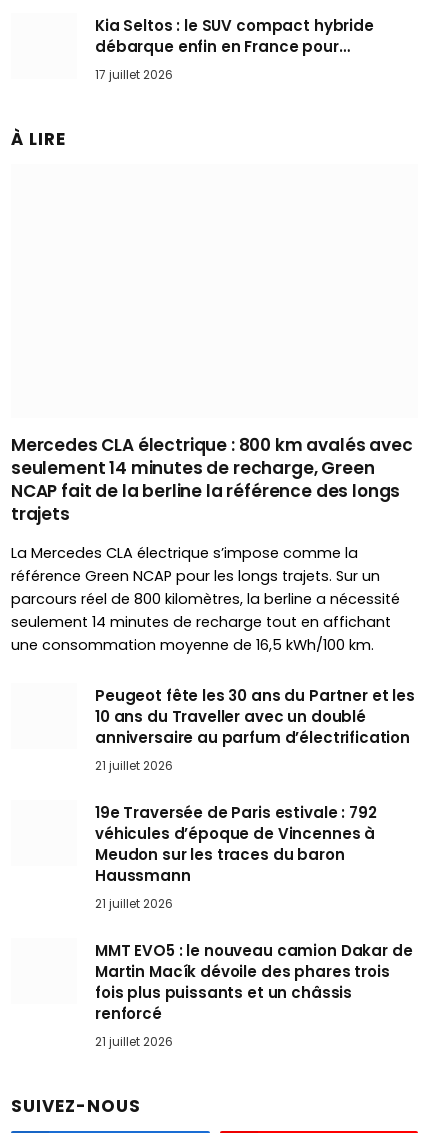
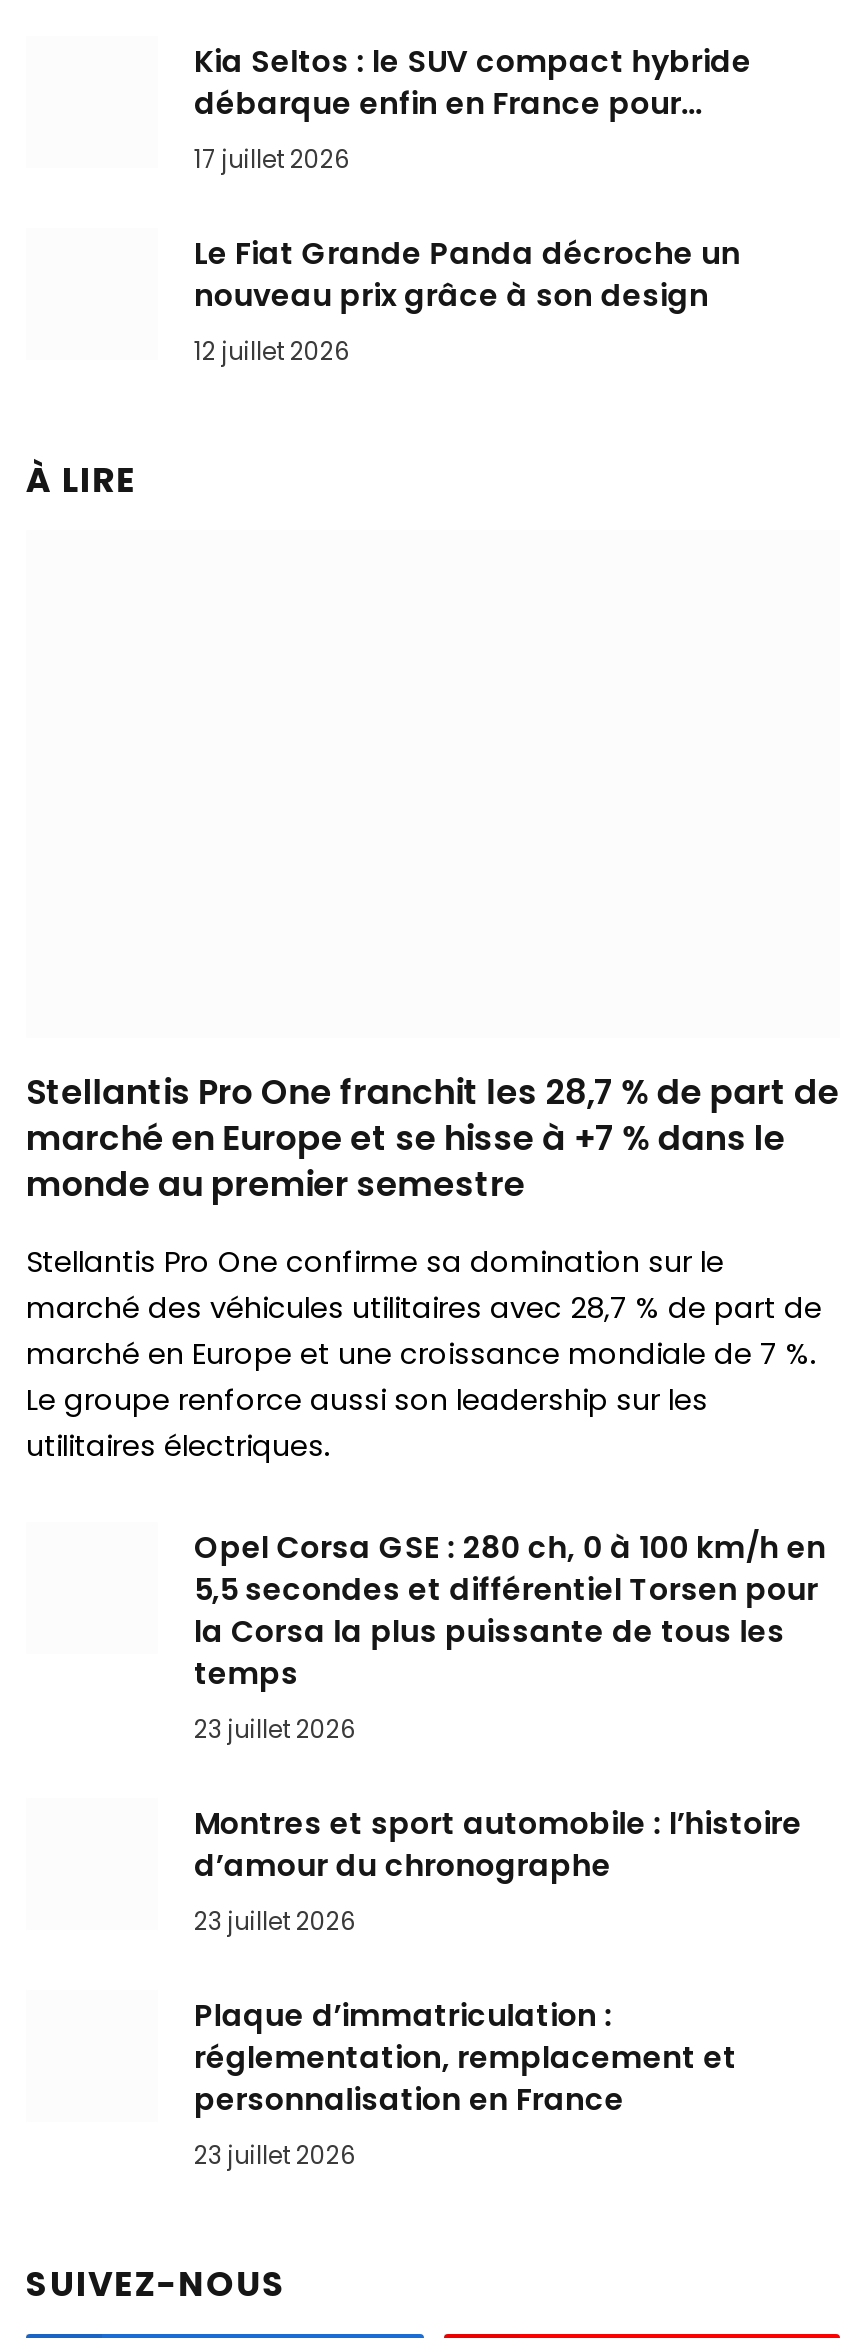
none -> [194,232,740,368] Le Fiat Grande Panda décroche un | nouveau prix grâce à son design | 12 juillet 2026
moved [11,127,66,151] -> [26,456,136,504]: À LIRE
[11,433,412,526] Mercedes CLA électrique : 800 km avalés avec | seulement 14 minutes de recharge, Green | NCAP fait de la berline la référence des longs | trajets -> [26,1069,839,1209] Stellantis Pro One franchit les 28,7 % de part de | marché en Europe et se hisse à +7 % dans le | monde au premier semestre
[11,543,400,655] La Mercedes CLA électrique s’impose comme la | référence Green NCAP pour les longs trajets. Sur un | parcours réel de 800 kilomètres, la berline a nécessité | seulement 14 minutes de recharge tout en affichant | une consommation moyenne de 16,5 kWh/100 km. -> [26,1243,822,1467] Stellantis Pro One confirme sa domination sur le | marché des véhicules utilitaires avec 28,7 % de part de | marché en Europe et une croissance mondiale de 7 %. | Le groupe renforce aussi son leadership sur les | utilitaires électriques.
[95,685,415,774] Peugeot fête les 30 ans du Partner et les | 10 ans du Traveller avec un doublé | anniversaire au parfum d’électrification | 21 juillet 2026 -> [194,1527,826,1747] Opel Corsa GSE : 280 ch, 0 à 100 km/h en | 5,5 secondes et différentiel Torsen pour | la Corsa la plus puissante de tous les | temps | 23 juillet 2026
[95,802,376,912] 19e Traversée de Paris estivale : 792 | véhicules d’époque de Vincennes à | Meudon sur les traces du baron | Haussmann | 21 juillet 2026 -> [194,1803,802,1939] Montres et sport automobile : l’histoire | d’amour du chronographe | 23 juillet 2026
[95,940,412,1050] MMT EVO5 : le nouveau camion Dakar de | Martin Macík dévoile des phares trois | fois plus puissants et un châssis | renforcé | 21 juillet 2026 -> [194,1995,737,2173] Plaque d’immatriculation : | réglementation, remplacement et | personnalisation en France | 23 juillet 2026

